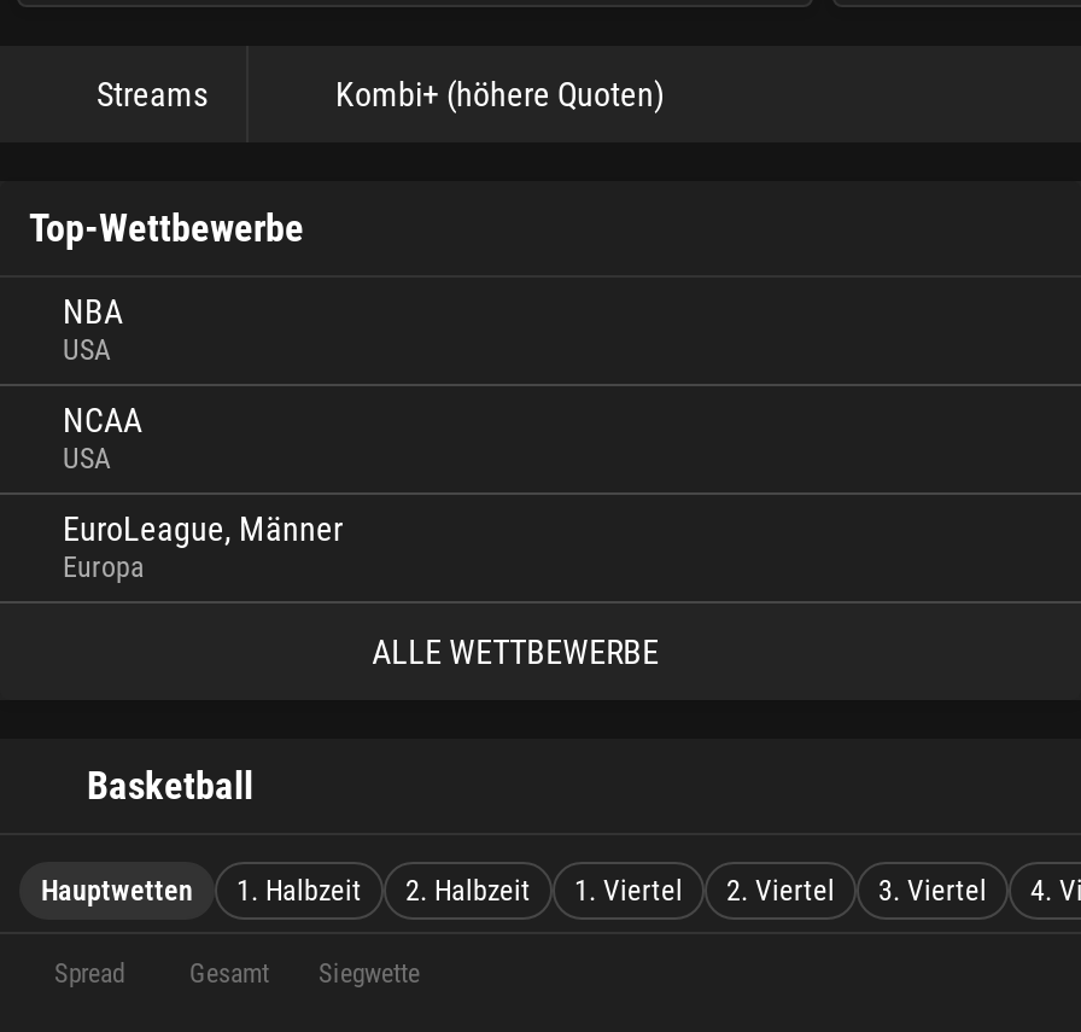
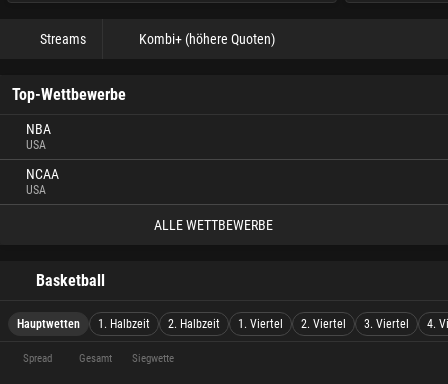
[63,509,343,584] EuroLeague, Männer | Europa -> none

